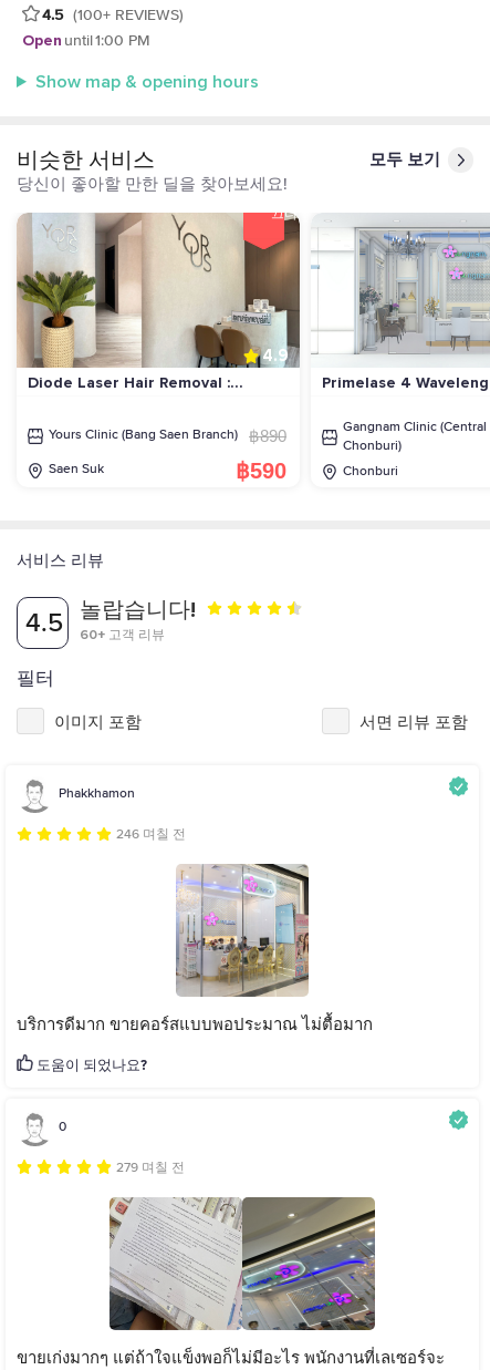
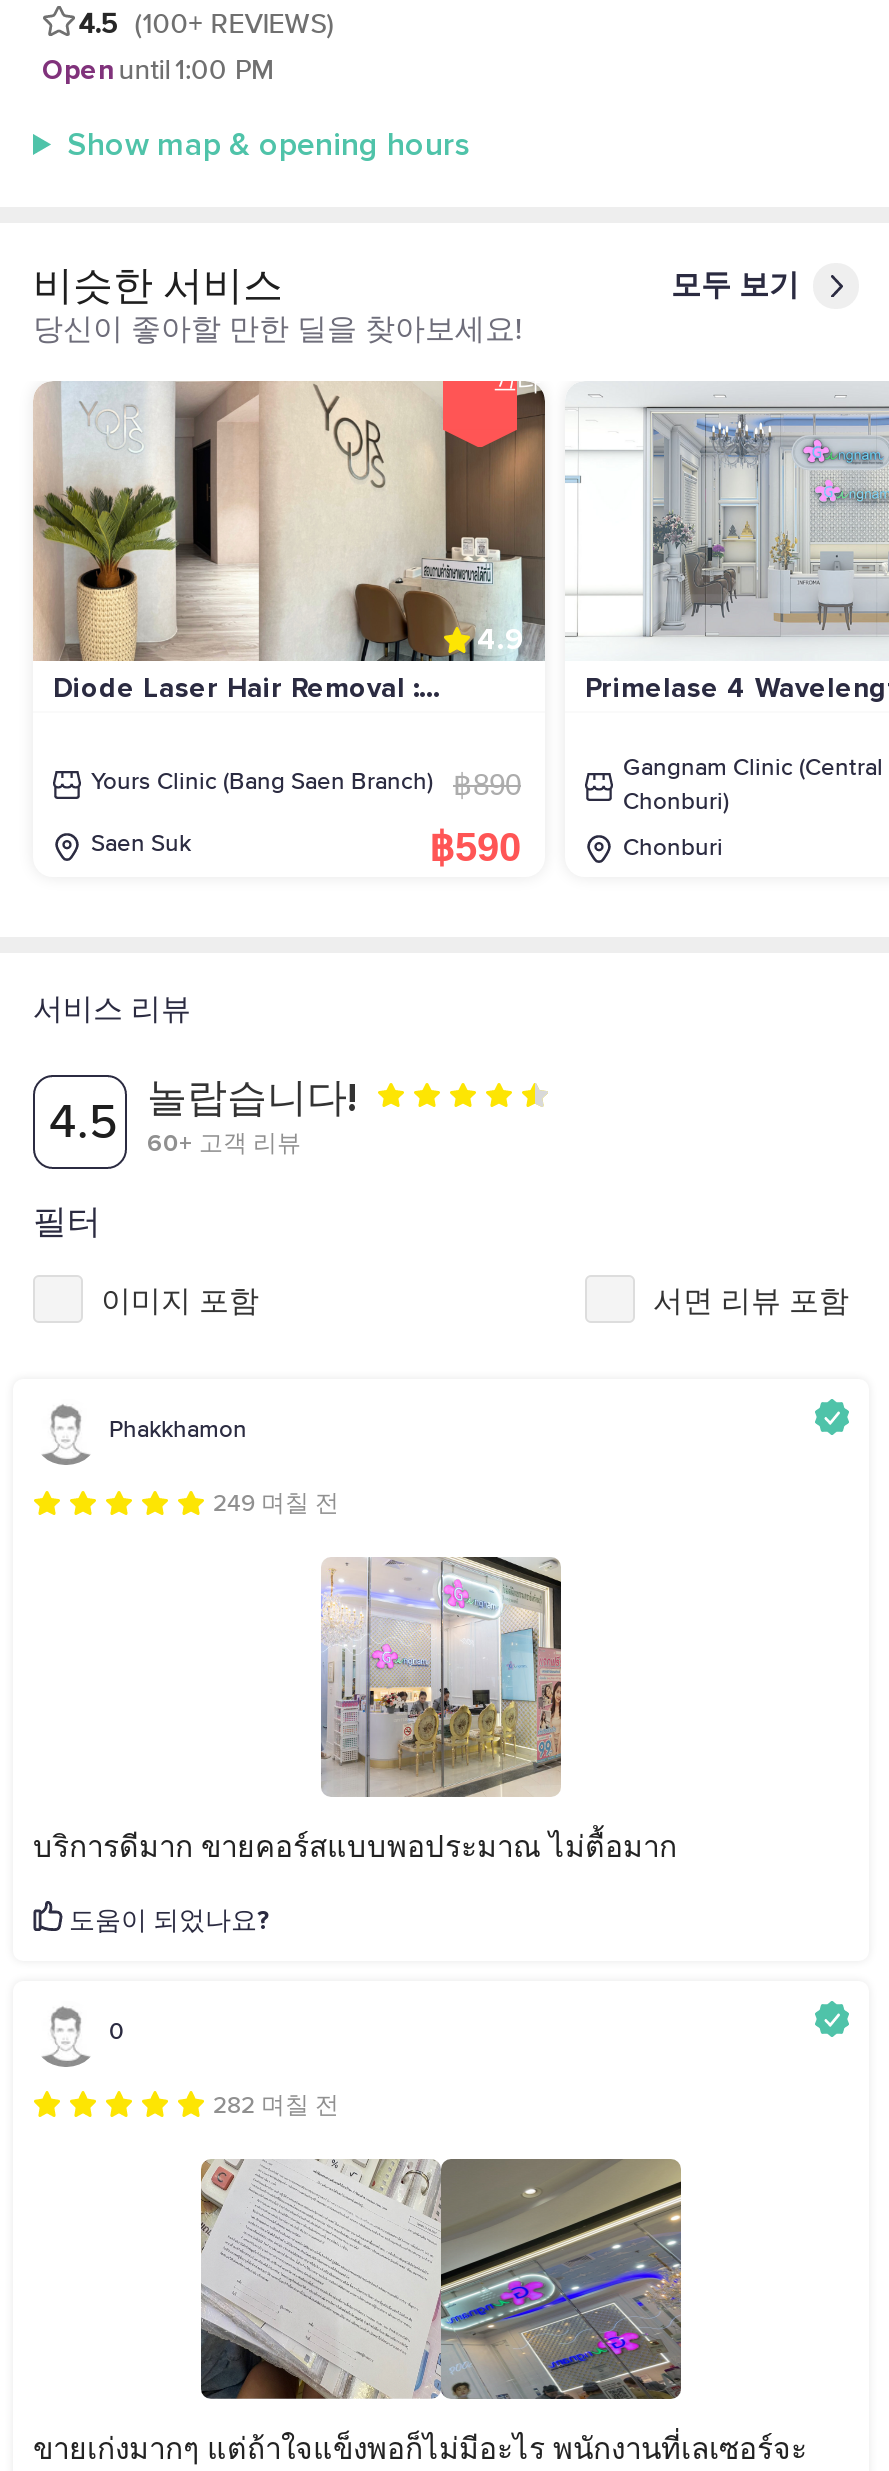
[116,829,186,842] 246 며칠 전 -> [213,1493,339,1517] 249 며칠 전
[116,1161,185,1175] 279 며칠 전 -> [213,2094,339,2118] 282 며칠 전

